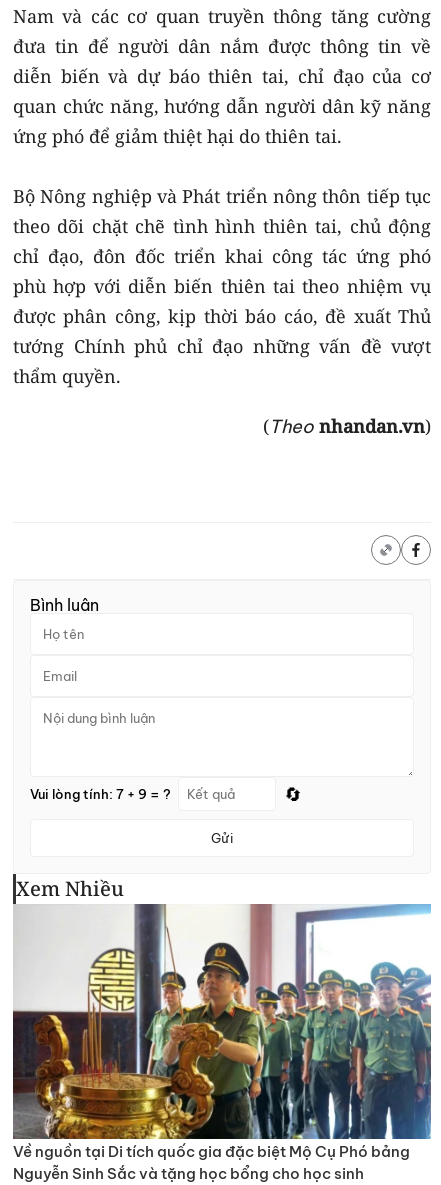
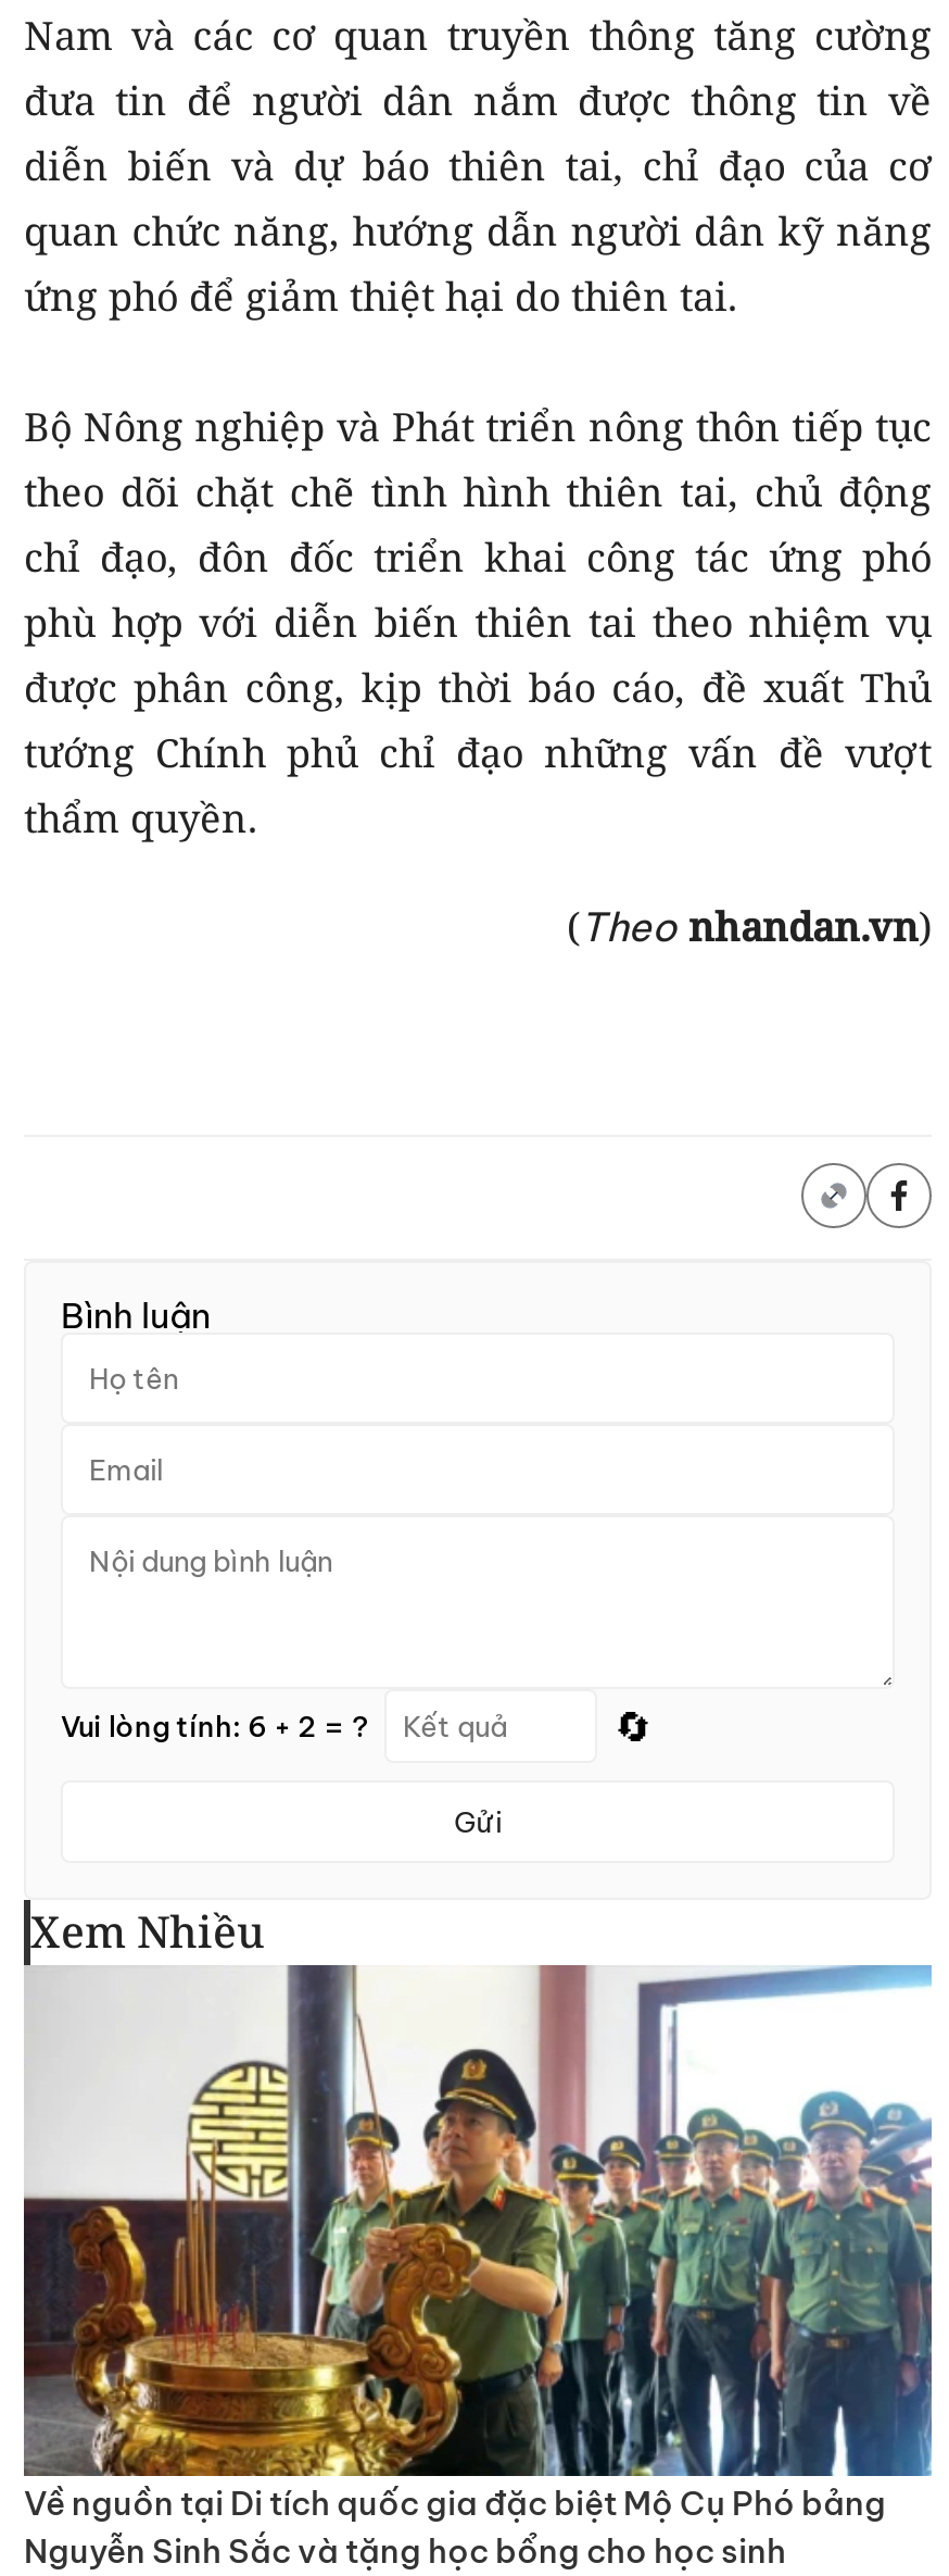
[30,785,171,801] Vui lòng tính: 7 + 9 = ? -> [61,1708,369,1742] Vui lòng tính: 6 + 2 = ?

